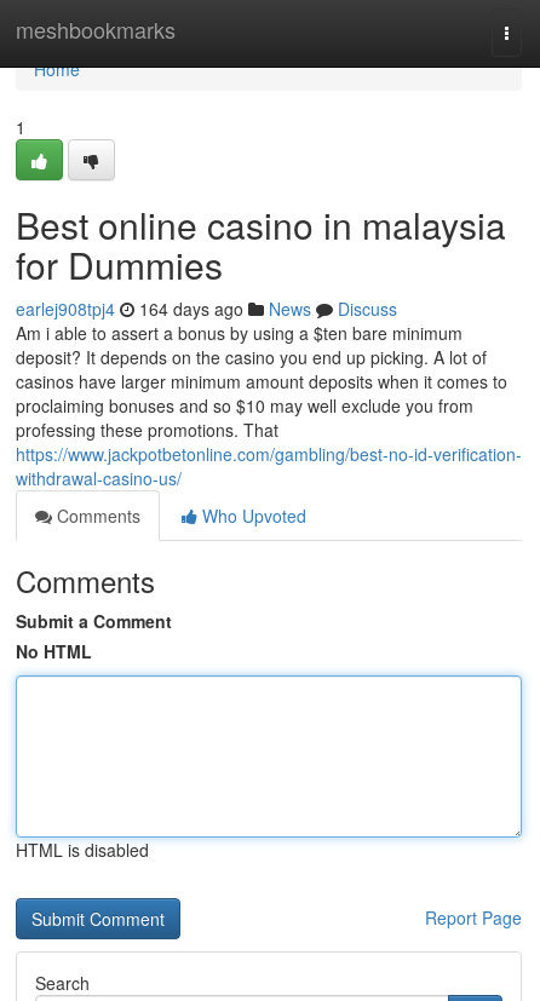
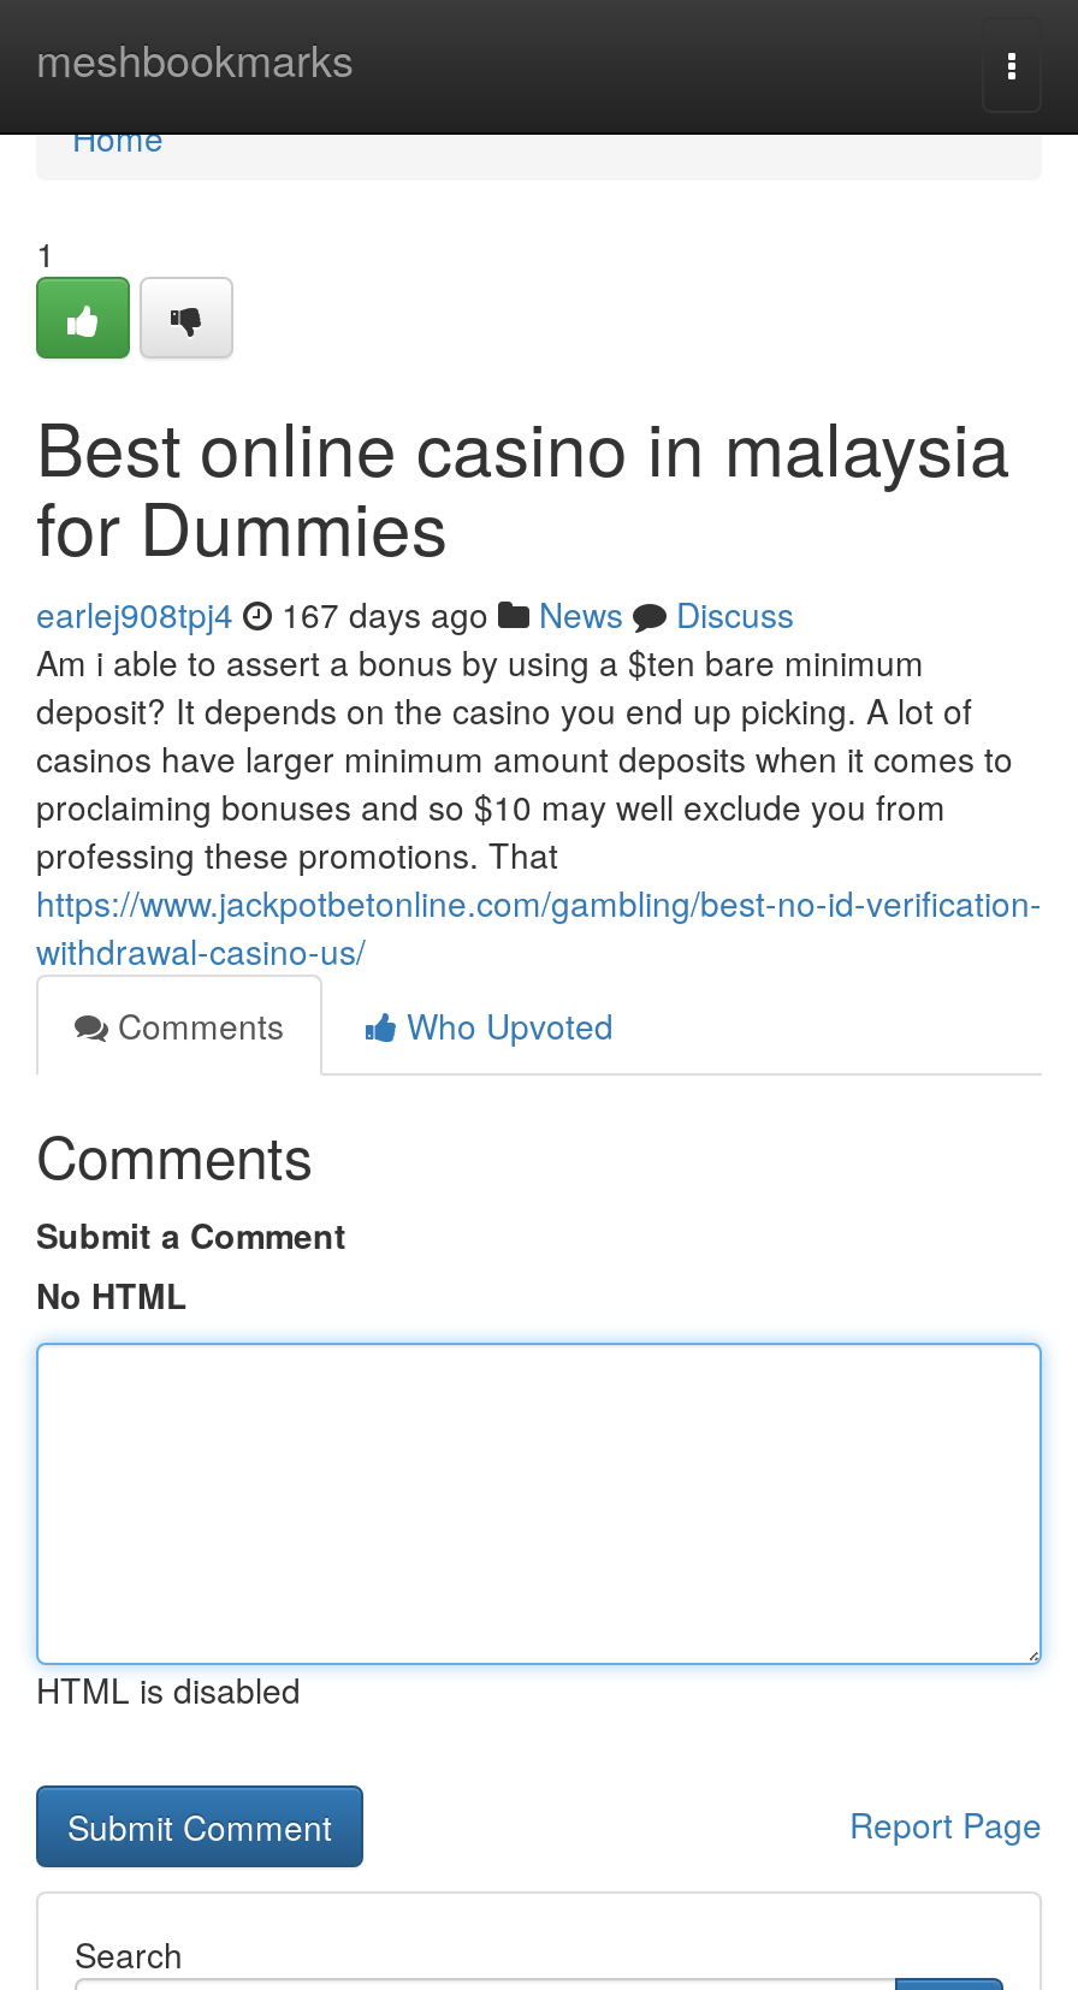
[16,297,397,321] earlej908tpj4 164 days ago News Discuss -> [36,590,794,638] earlej908tpj4 167 days ago News Discuss

